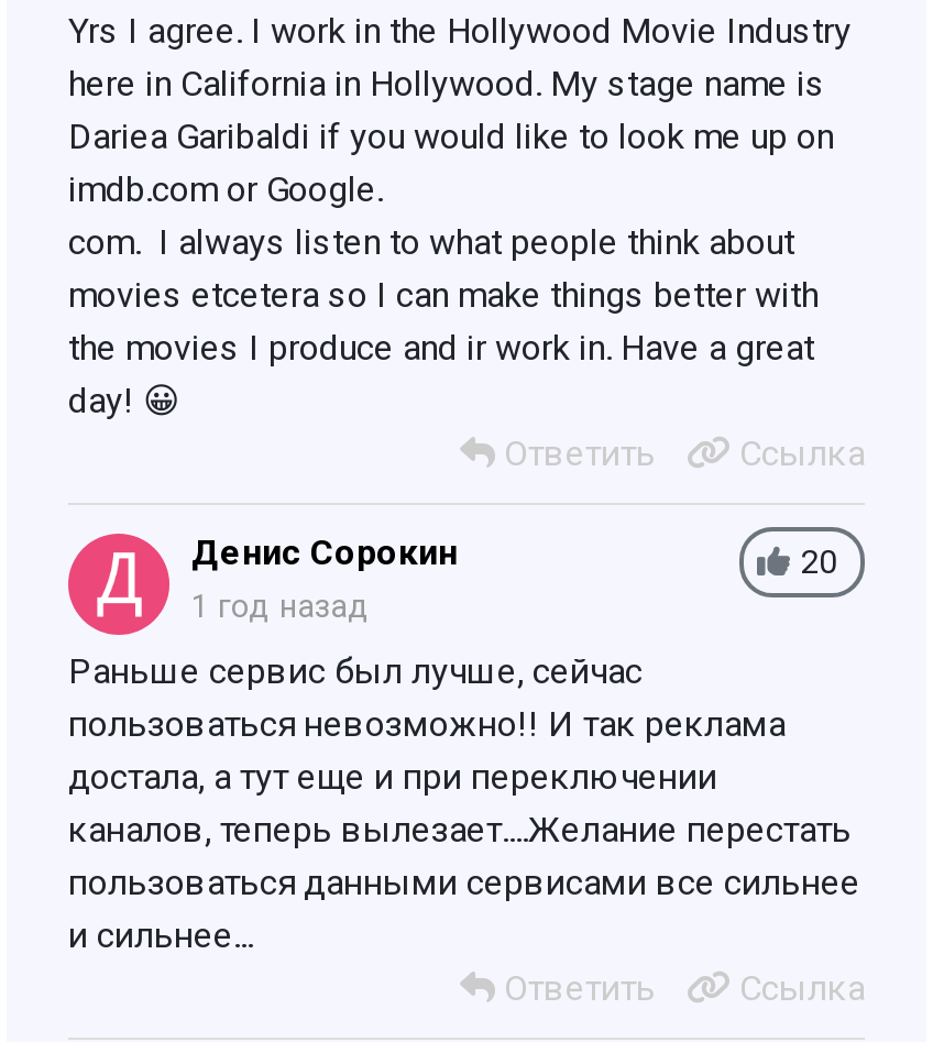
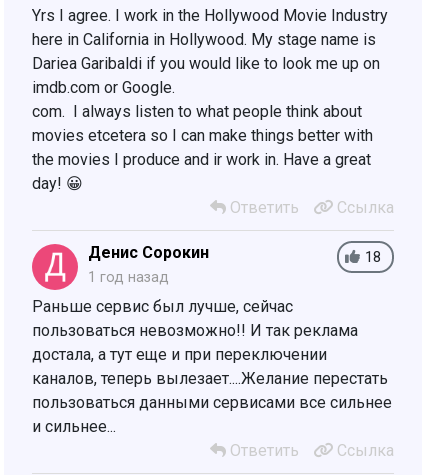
[801,542,836,582] 20 -> [365,248,381,266] 18

